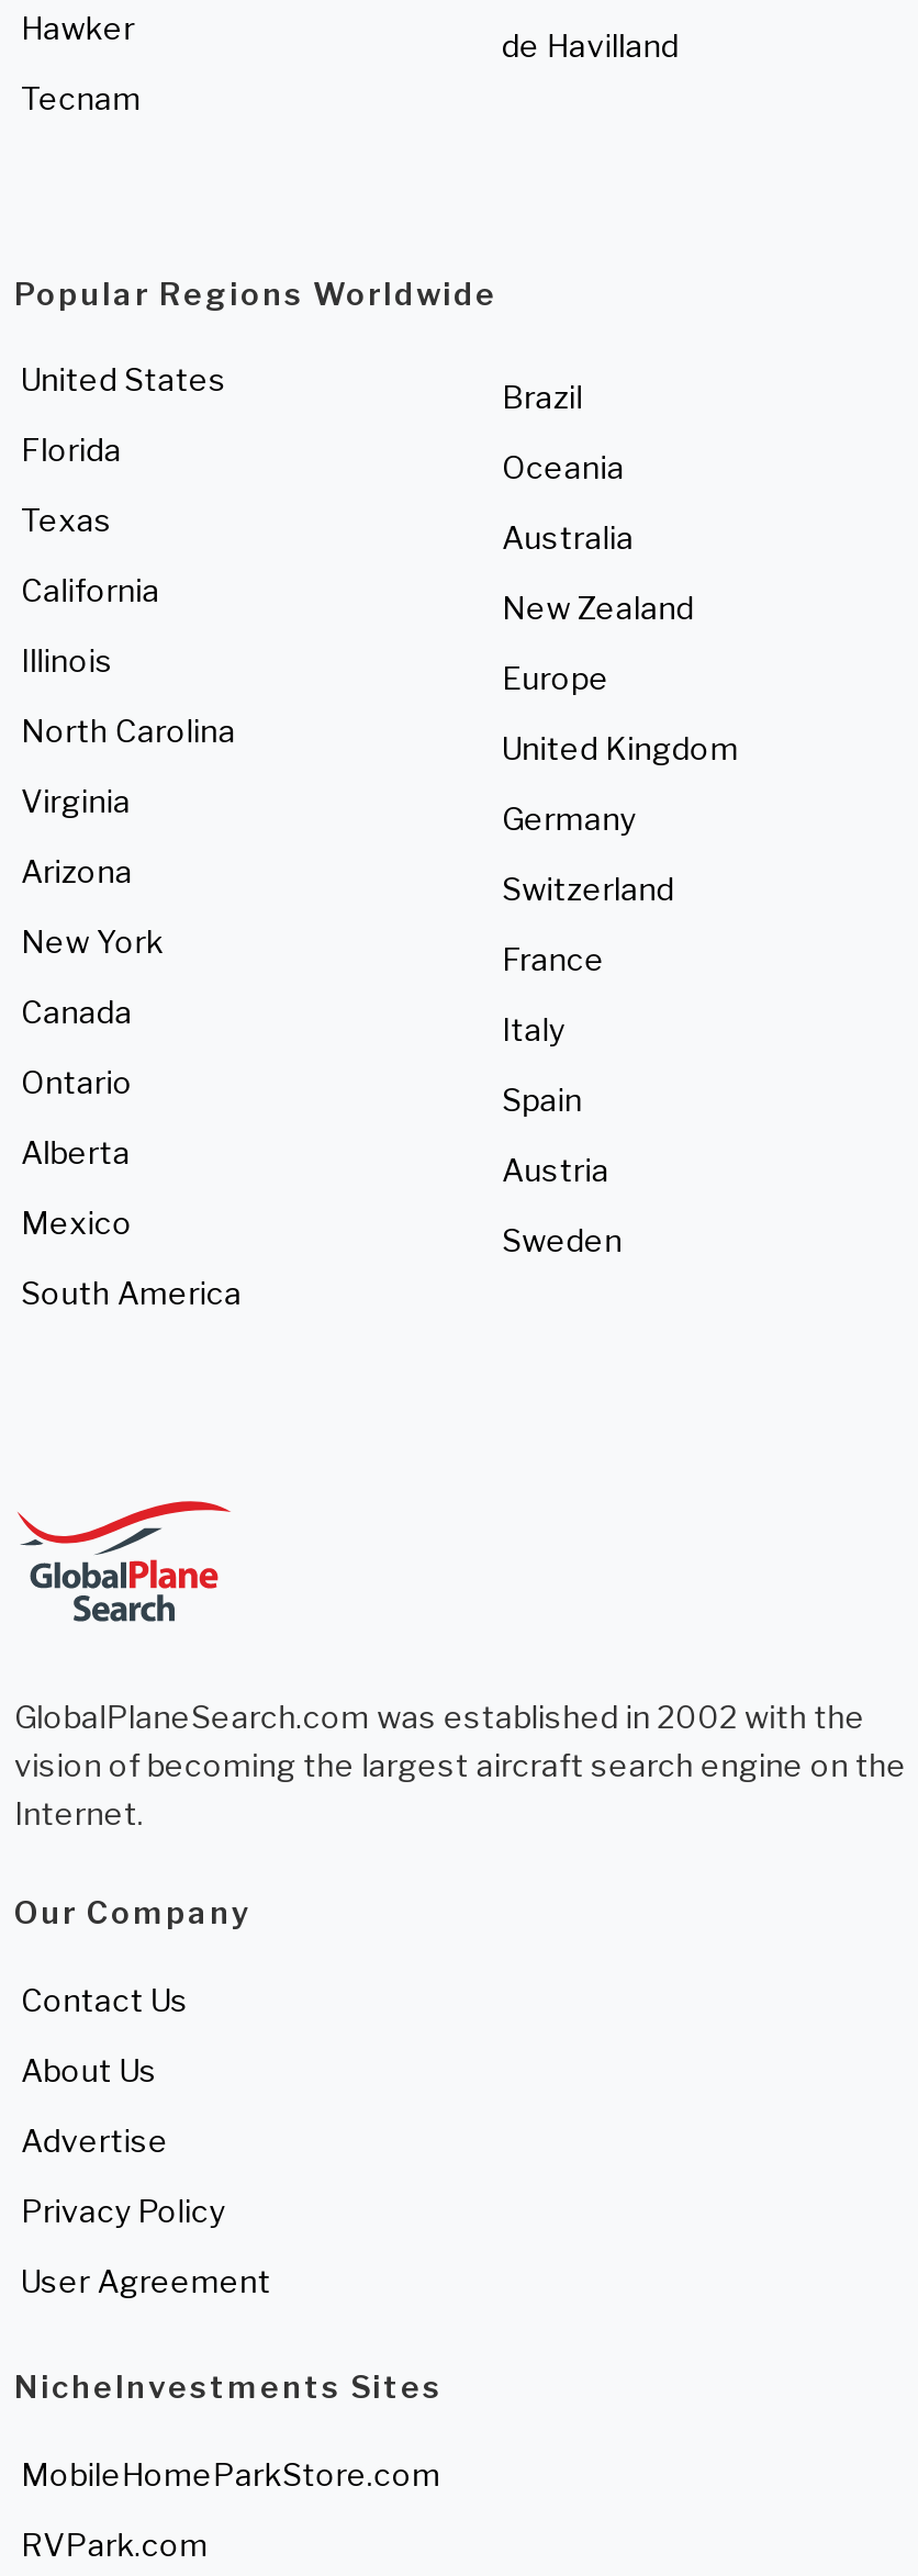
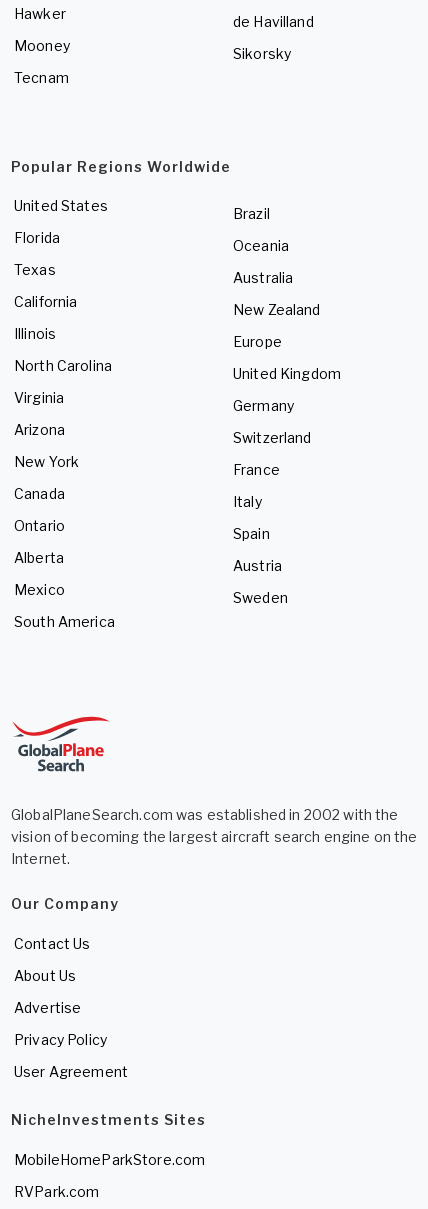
none -> [14,37,70,54] Mooney
none -> [233,45,291,62] Sikorsky

